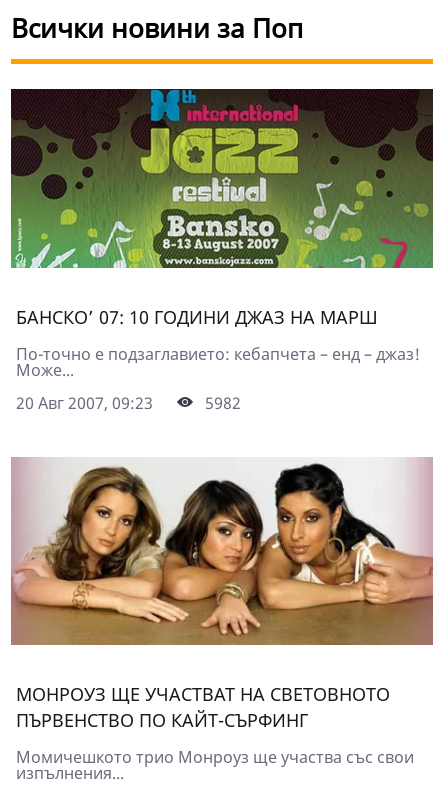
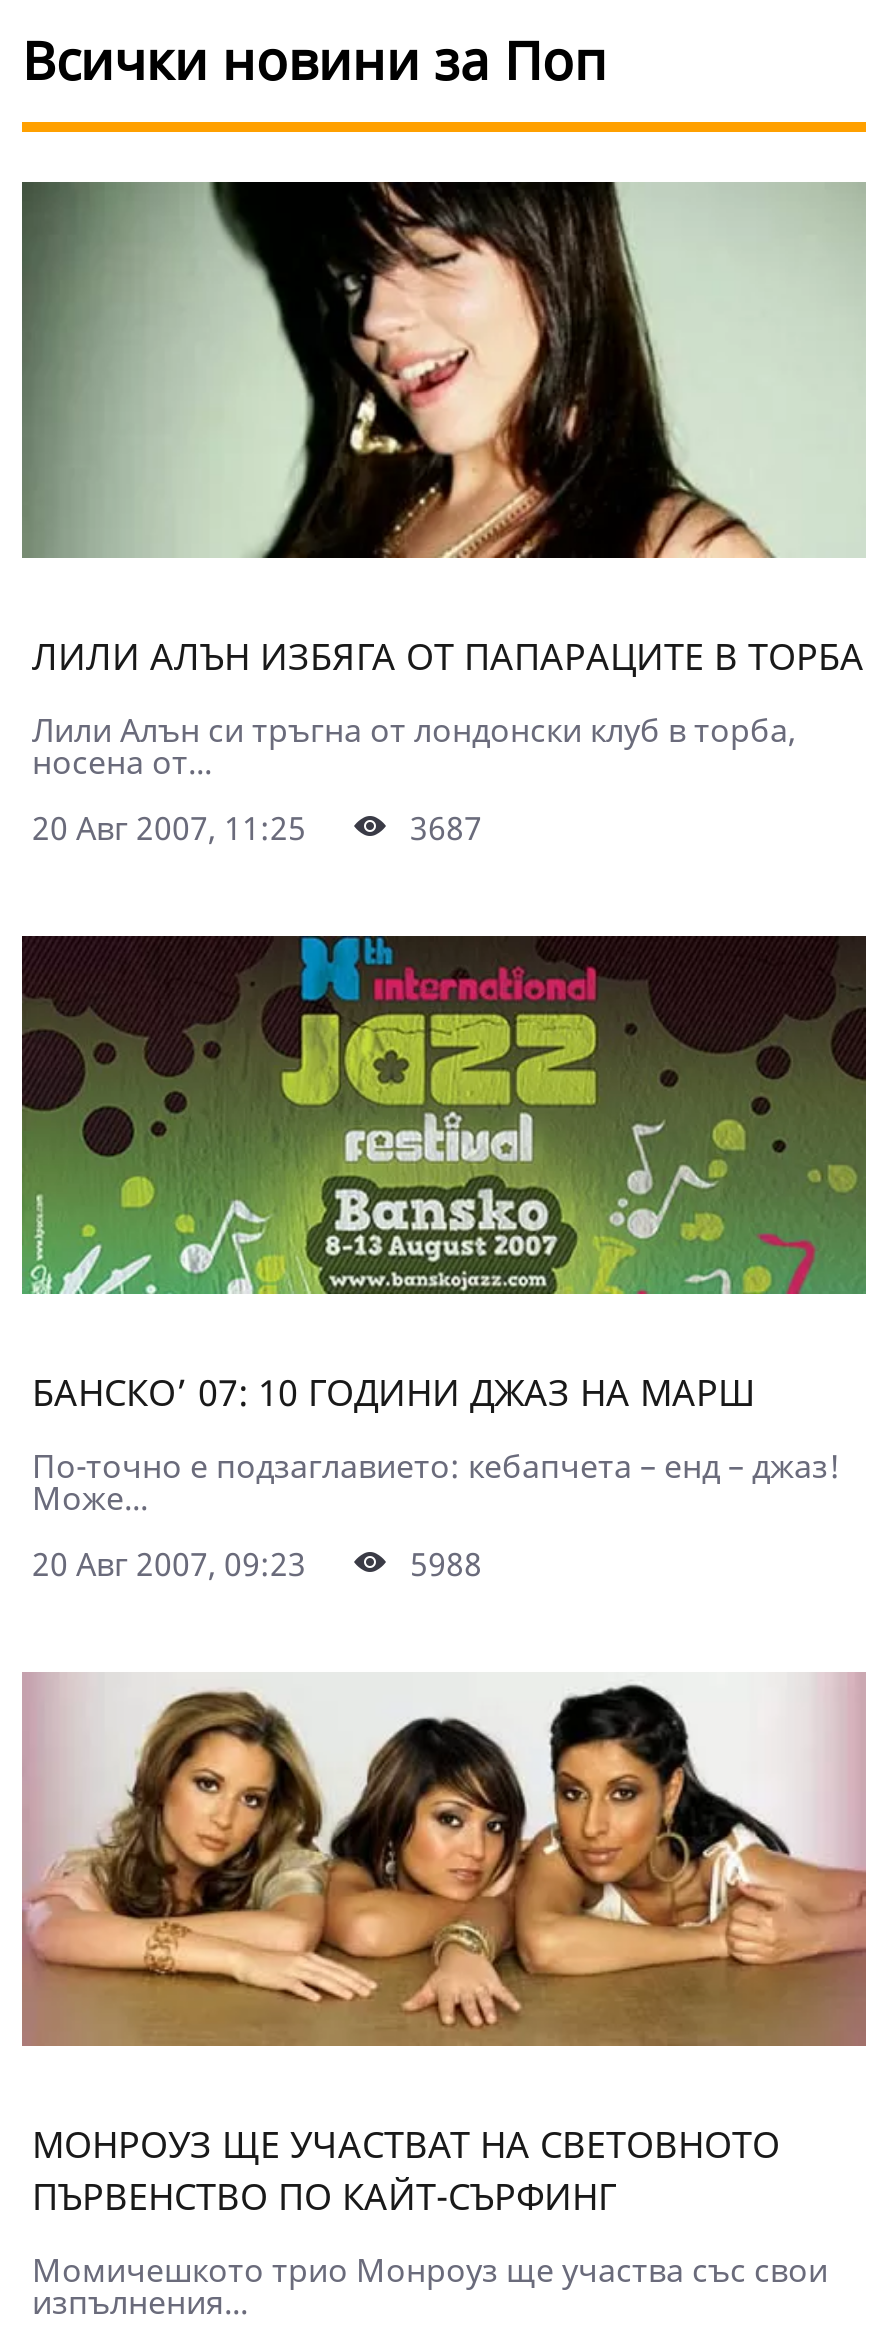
none -> [20,180,866,849] [image] | ЛИЛИ АЛЪН ИЗБЯГА ОТ ПАПАРАЦИТЕ В ТОРБА | Лили Алън си тръгна от лондонски клуб в торба, | носена от... | 20 Авг 2007, 11:25 | 3687
[205,392,241,414] 5982 -> [410,1541,482,1585] 5988

